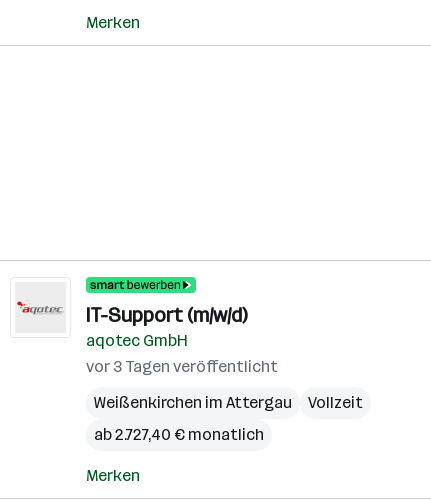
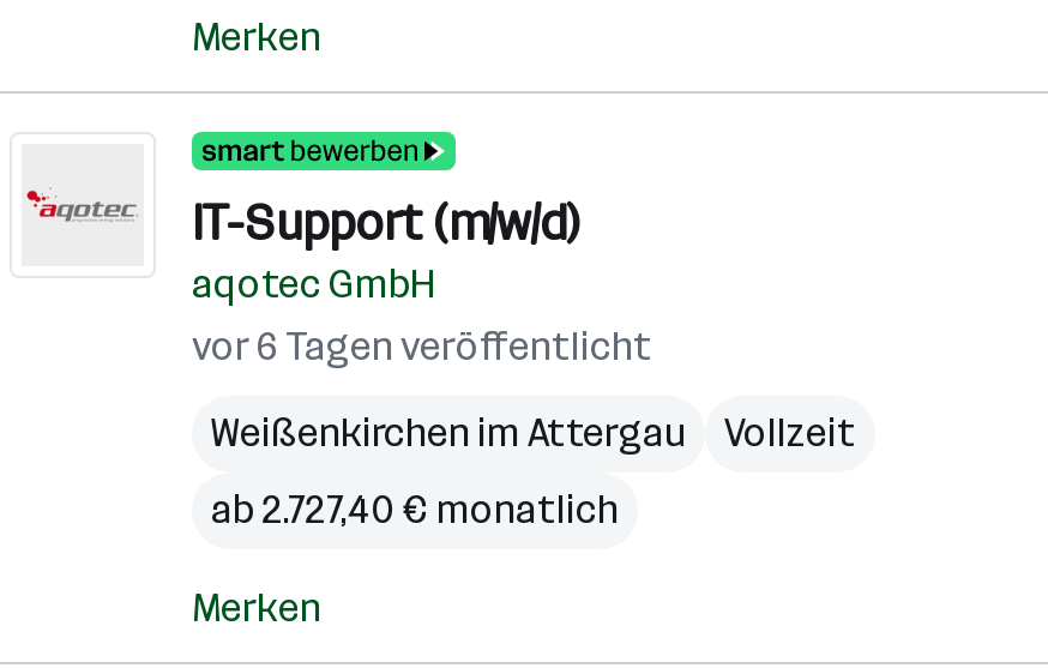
[86,357,278,376] vor 3 Tagen veröffentlicht -> [192,324,652,369] vor 6 Tagen veröffentlicht

